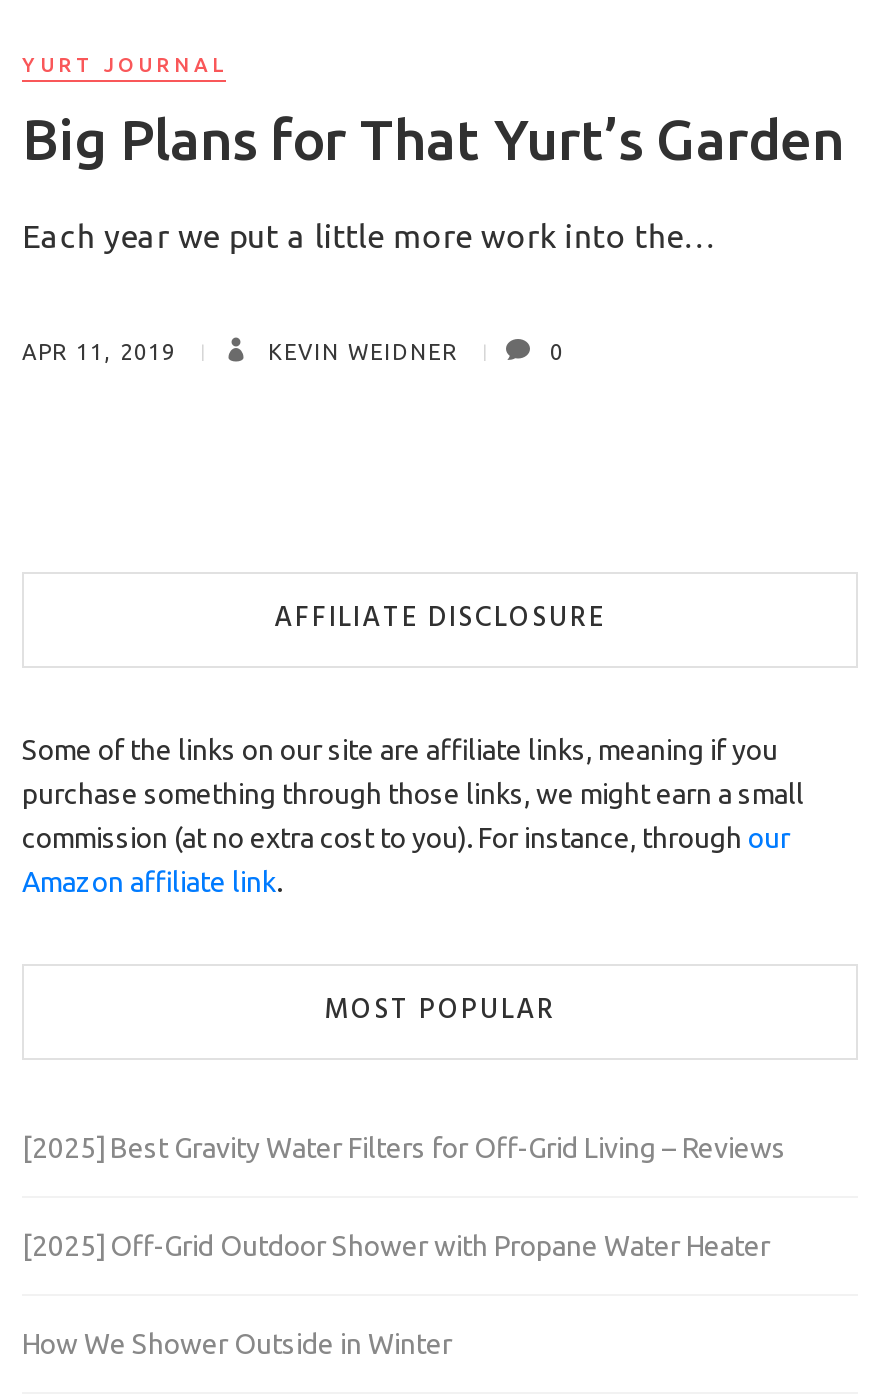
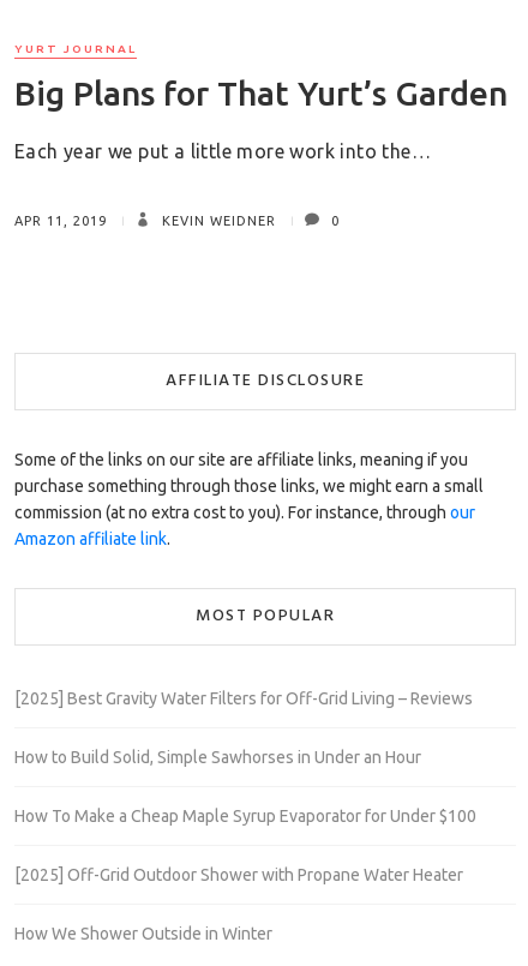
none -> [14,748,476,826] How to Build Solid, Simple Sawhorses in Under an Hour | How To Make a Cheap Maple Syrup Evaporator for Under $100

